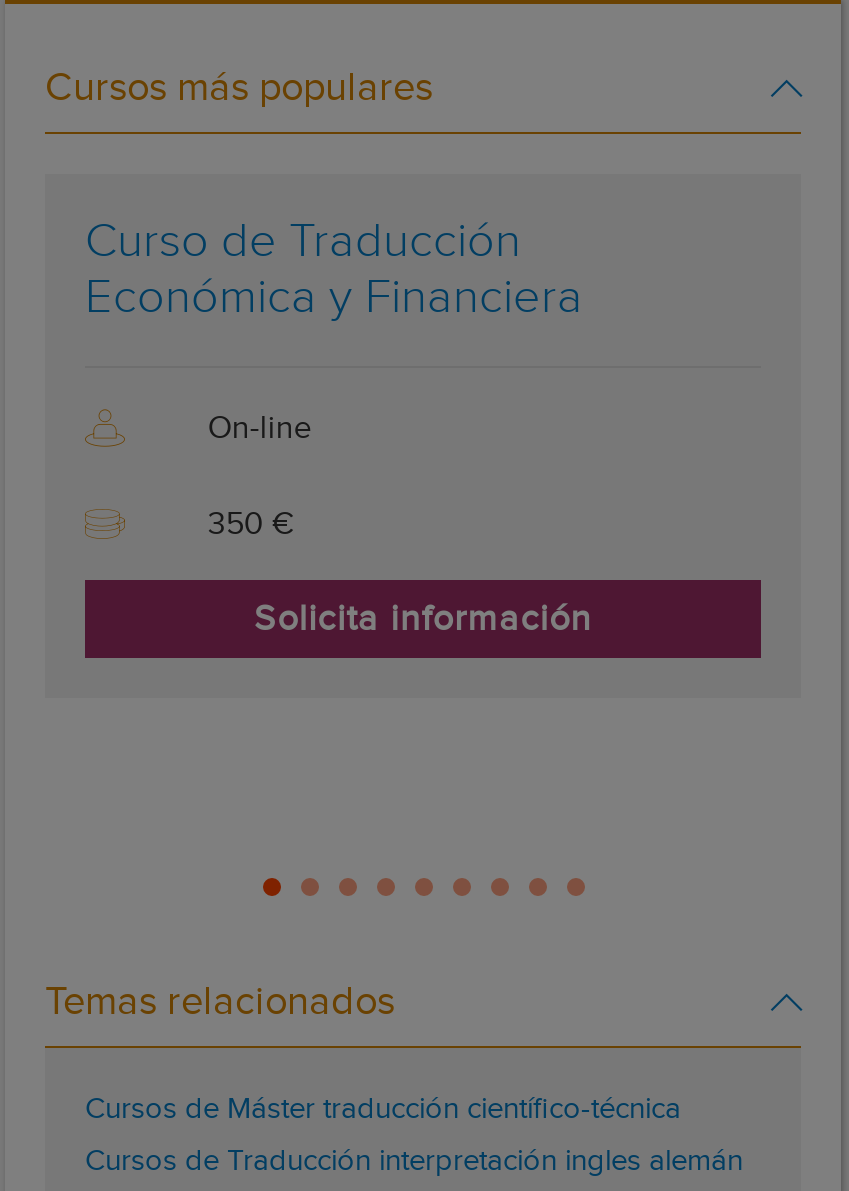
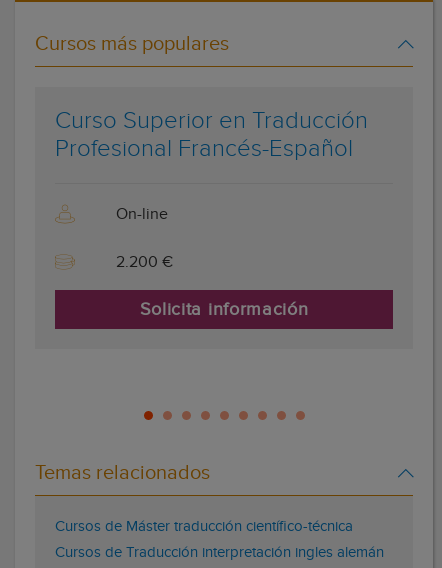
[85,215,583,327] Curso de Traducción | Económica y Financiera -> [55,107,368,163] Curso Superior en Traducción | Profesional Francés-Español
[208,507,294,545] 350 € -> [116,253,173,272] 2.200 €

